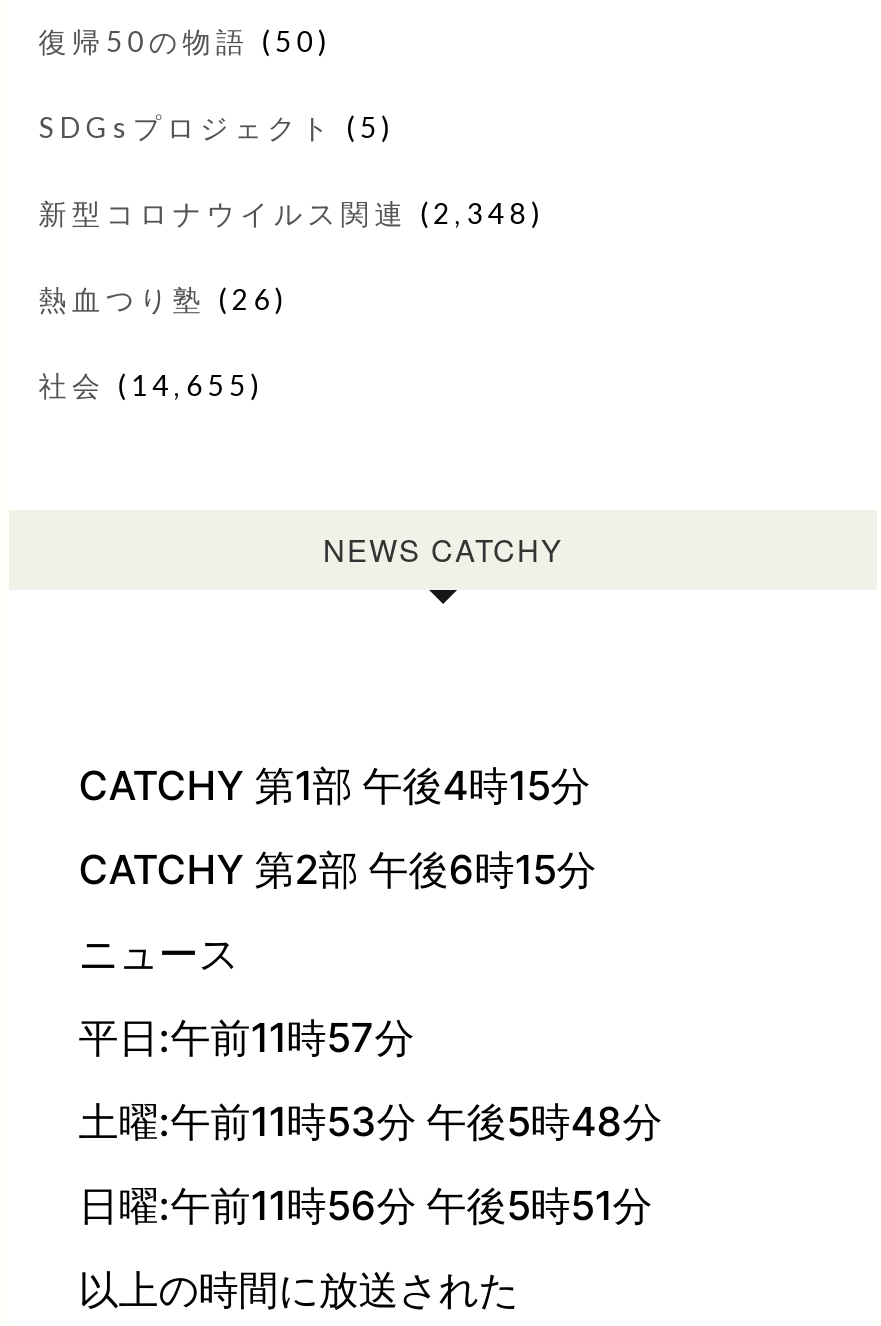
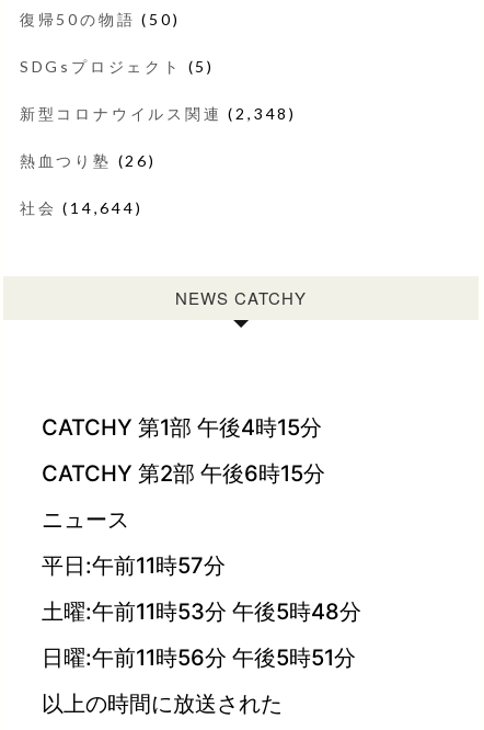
[38,368,264,402] 社会(14,655) -> [19,198,143,217] 社会(14,644)

